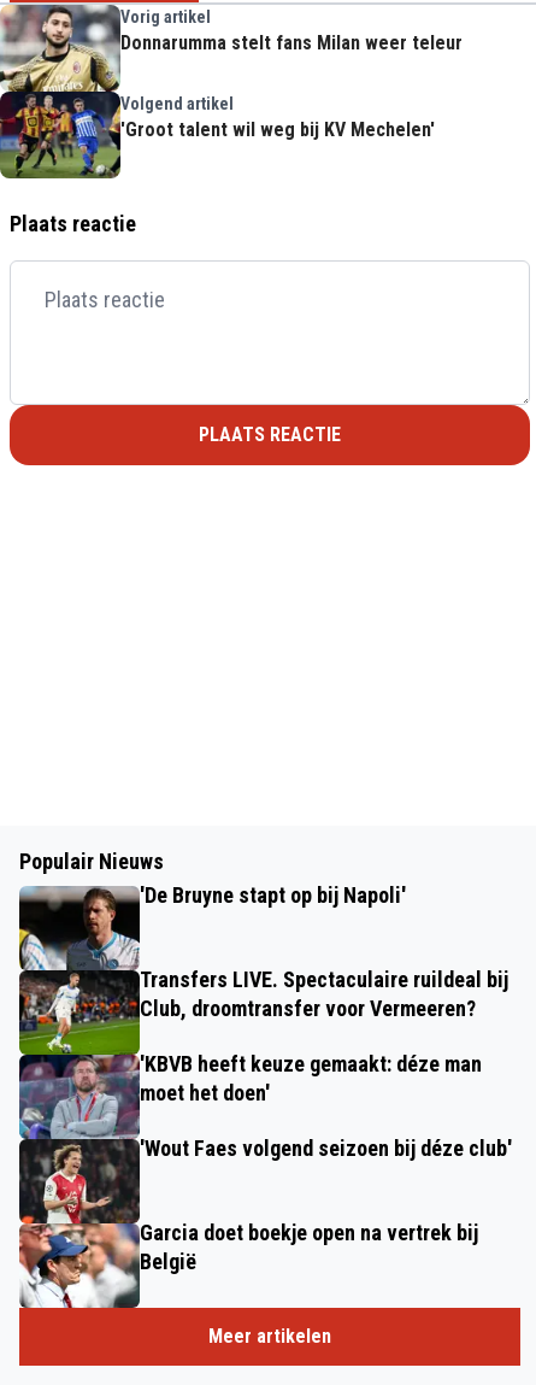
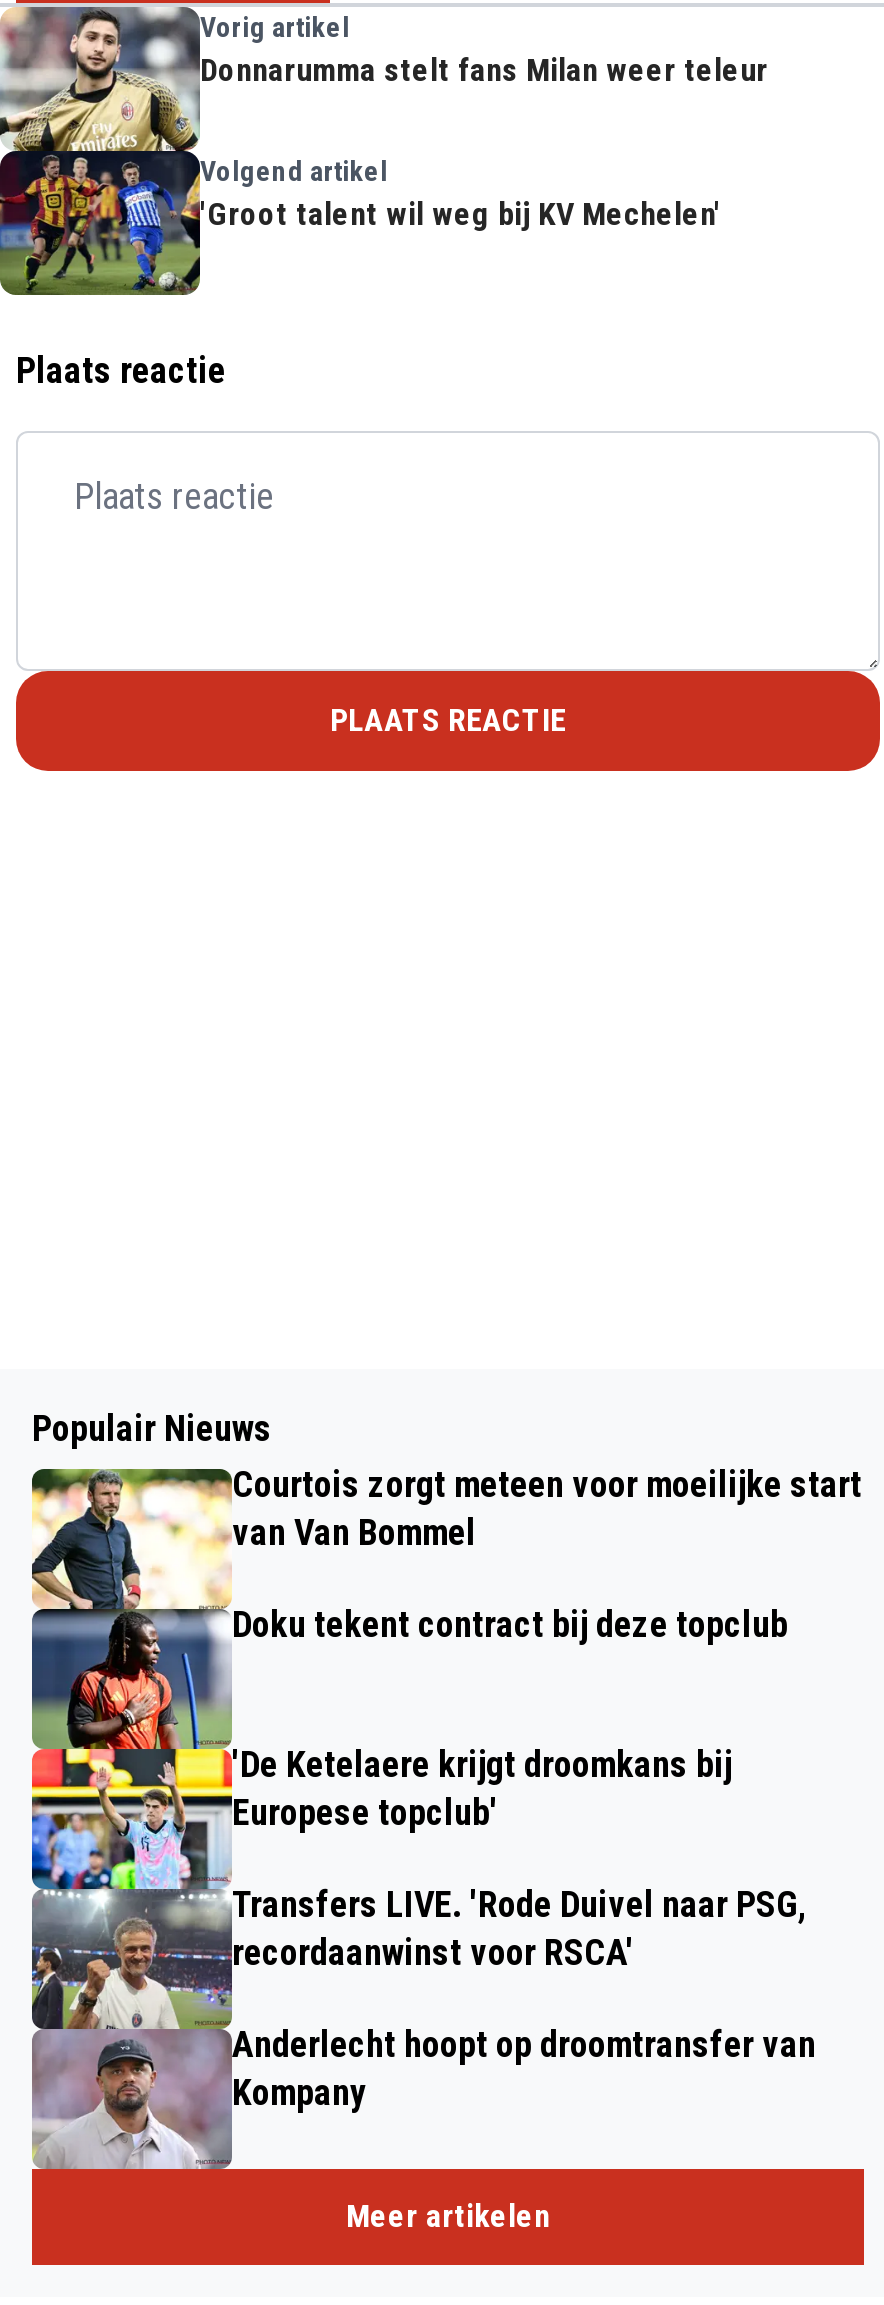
[18,882,406,1309] [image] | 'De Bruyne stapt op bij Napoli' -> [30,1463,862,2171] [image] | Courtois zorgt meteen voor moeilijke start | van Van Bommel
[140,967,508,1021] Transfers LIVE. Spectaculaire ruildeal bij | Club, droomtransfer voor Vermeeren? -> [232,1603,788,1645] Doku tekent contract bij deze topclub
[140,1051,482,1105] 'KBVB heeft keuze gemaakt: déze man | moet het doen' -> [232,1743,732,1833] 'De Ketelaere krijgt droomkans bij | Europese topclub'
[140,1135,512,1161] 'Wout Faes volgend seizoen bij déze club' -> [232,1883,808,1973] Transfers LIVE. 'Rode Duivel naar PSG, | recordaanwinst voor RSCA'
[140,1220,478,1274] Garcia doet boekje open na vertrek bij | België -> [232,2023,816,2113] Anderlecht hoopt op droomtransfer van | Kompany

